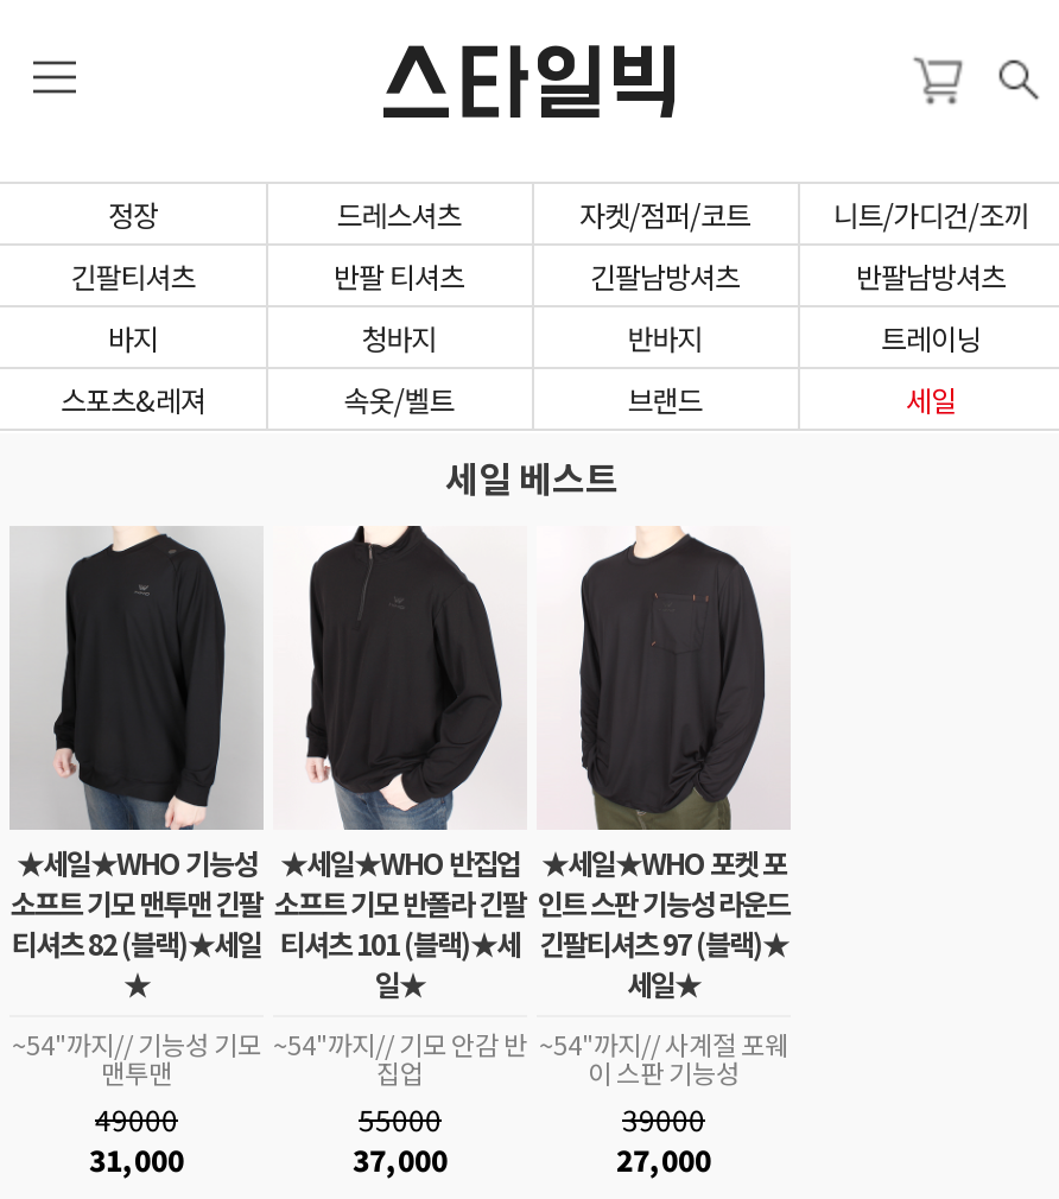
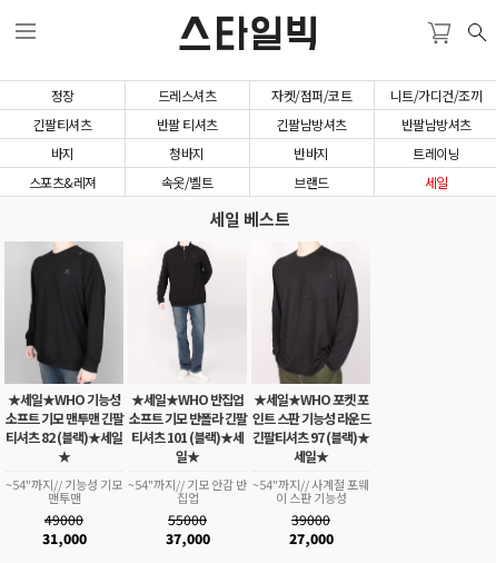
[304,524,503,832] [image] -> [143,240,235,384] [image]

